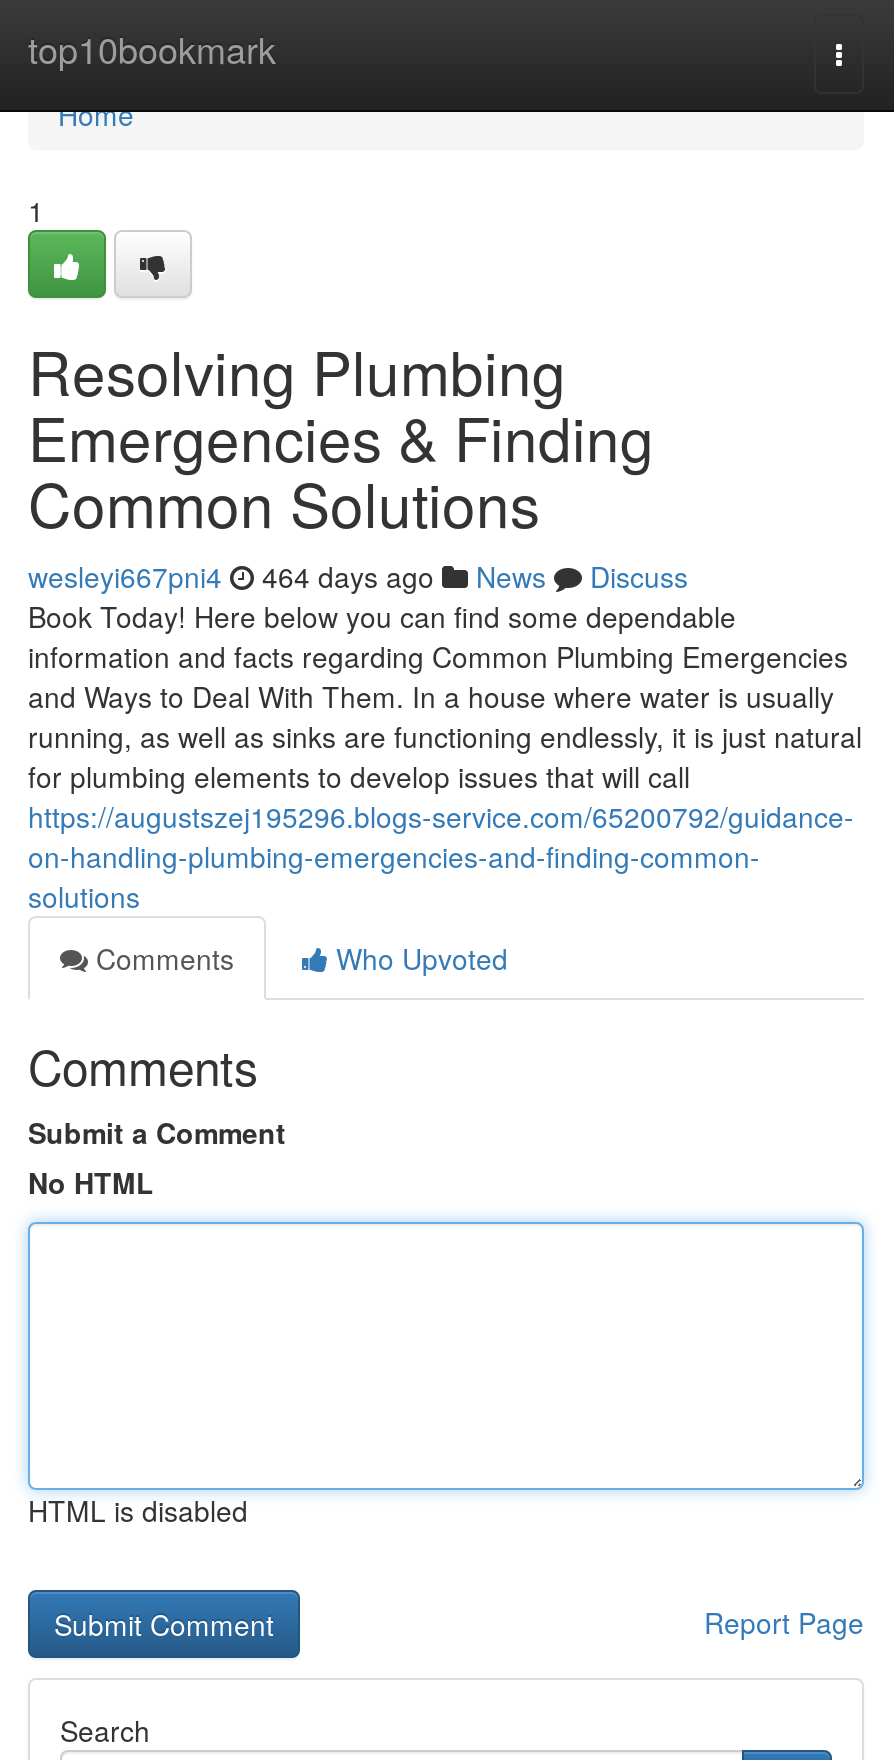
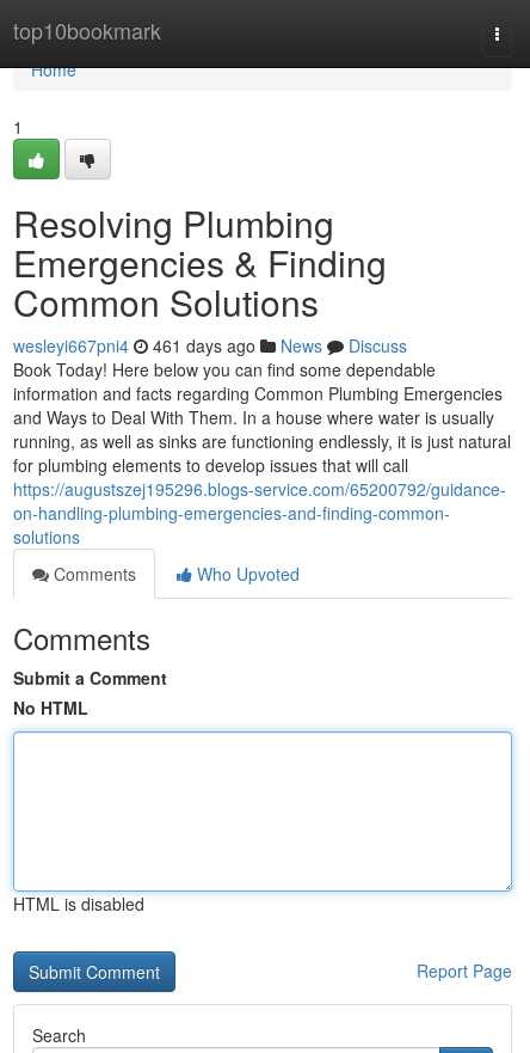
[28,556,688,596] wesleyi667pni4 464 days ago News Discuss -> [13,333,407,357] wesleyi667pni4 461 days ago News Discuss

